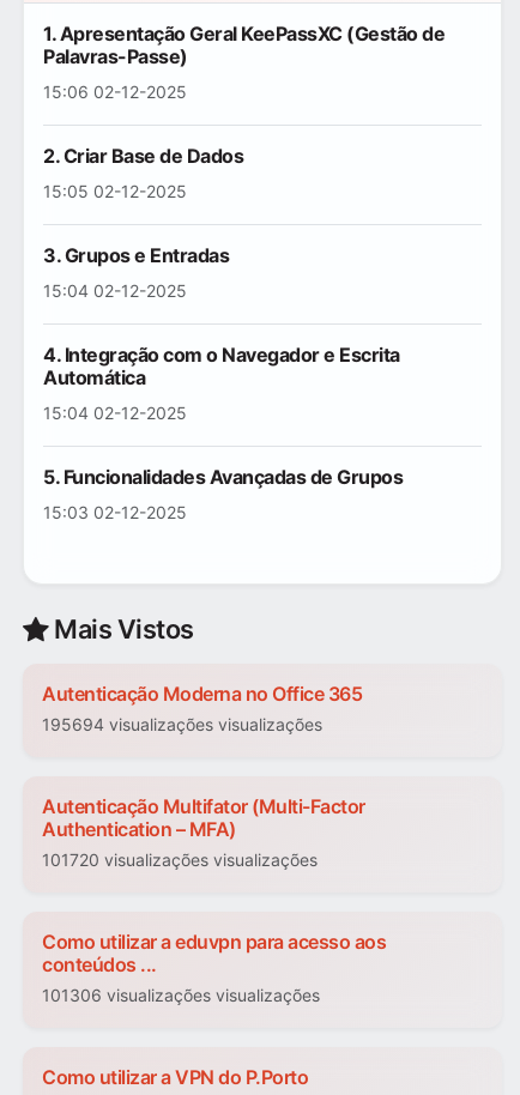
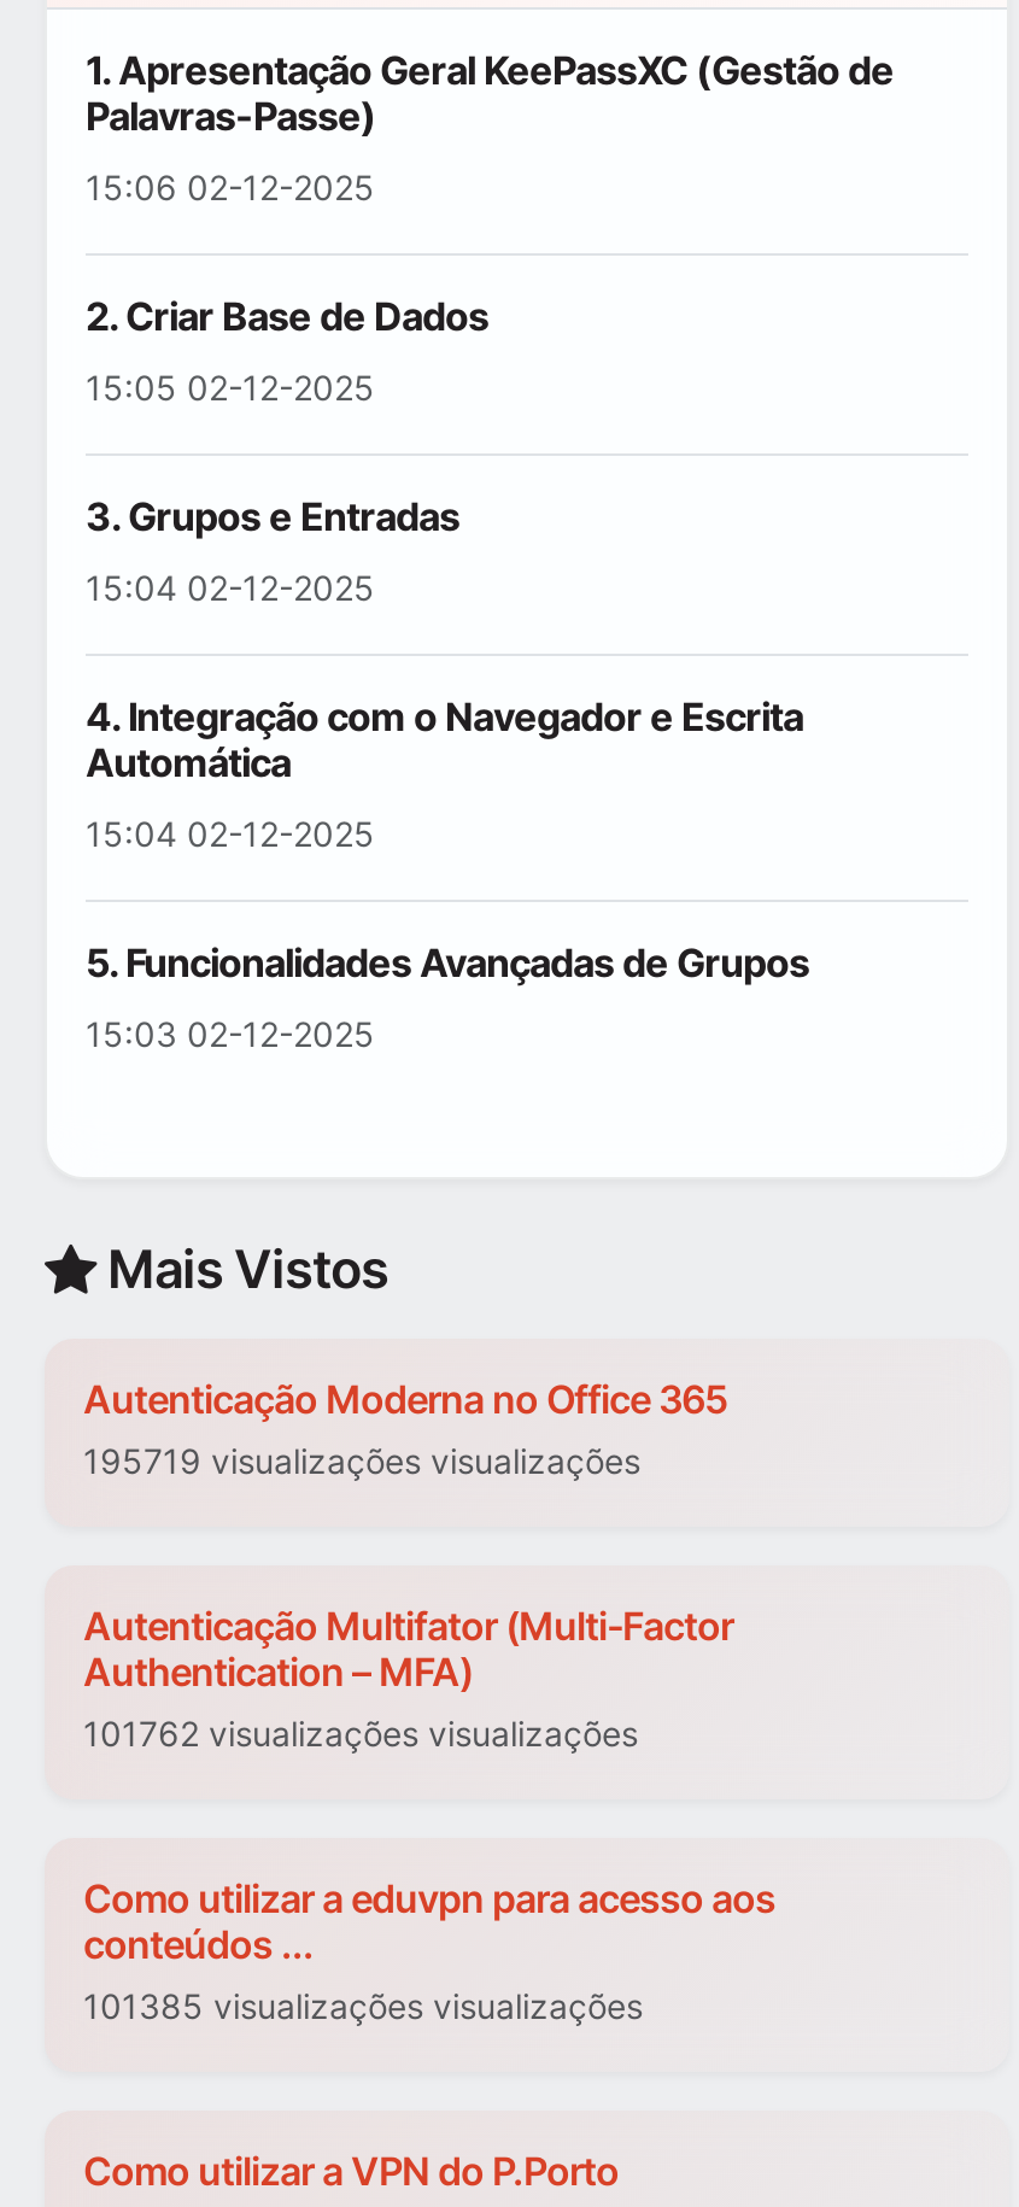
[42,715,322,735] 195694 visualizações visualizações -> [83,1441,640,1482] 195719 visualizações visualizações
[42,850,318,870] 101720 visualizações visualizações -> [83,1714,638,1755] 101762 visualizações visualizações
[42,985,320,1006] 101306 visualizações visualizações -> [83,1986,643,2027] 101385 visualizações visualizações

